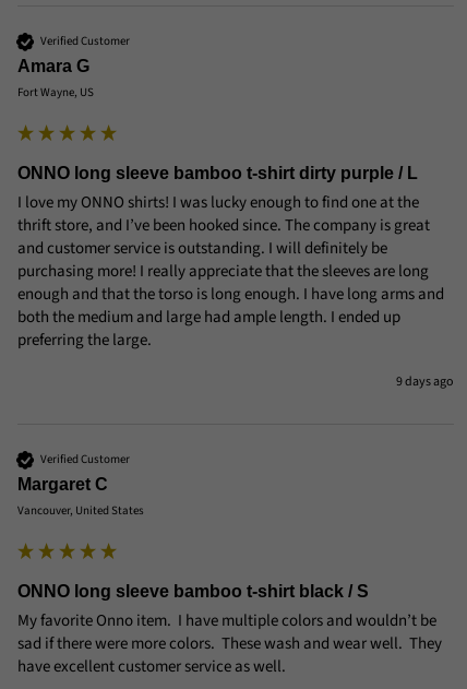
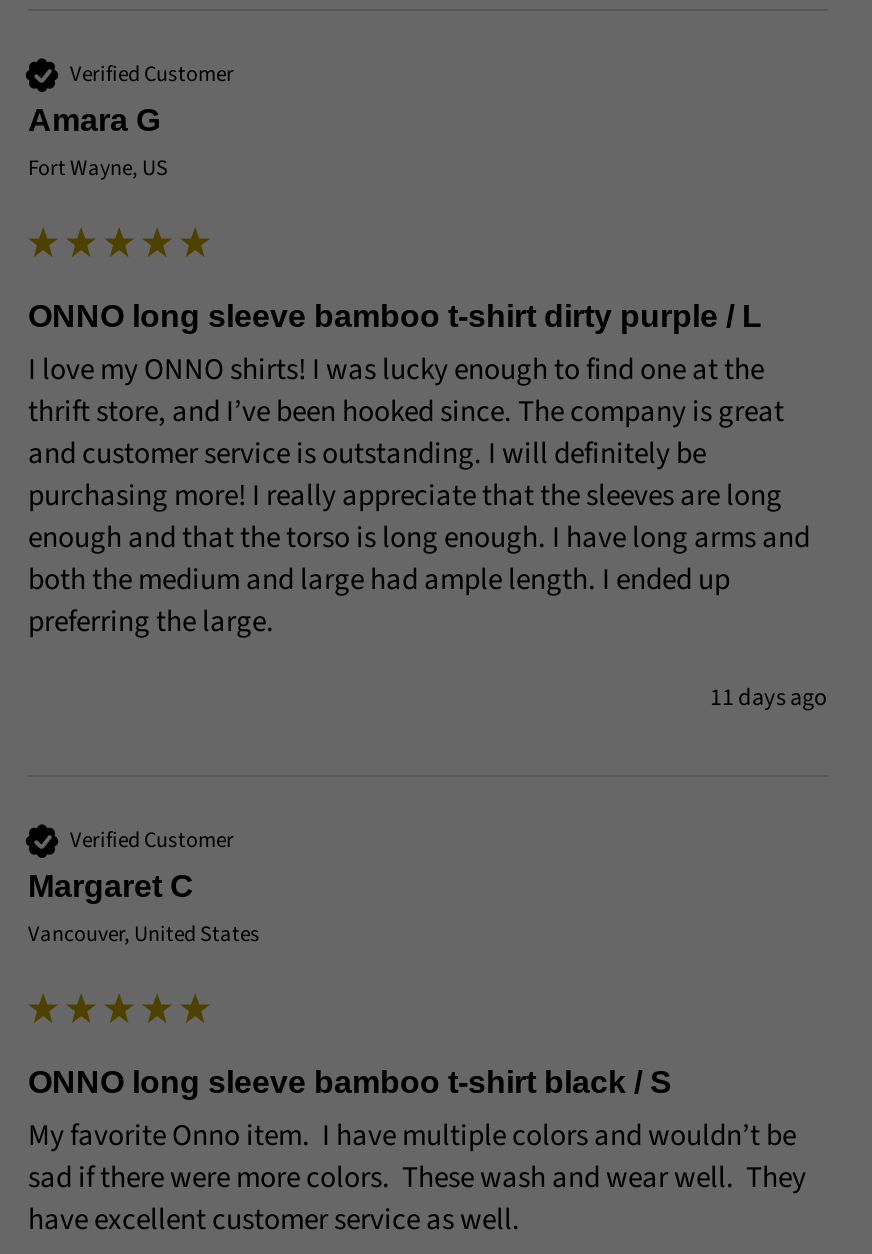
[396,372,454,391] 9 days ago -> [710,681,828,715] 11 days ago

